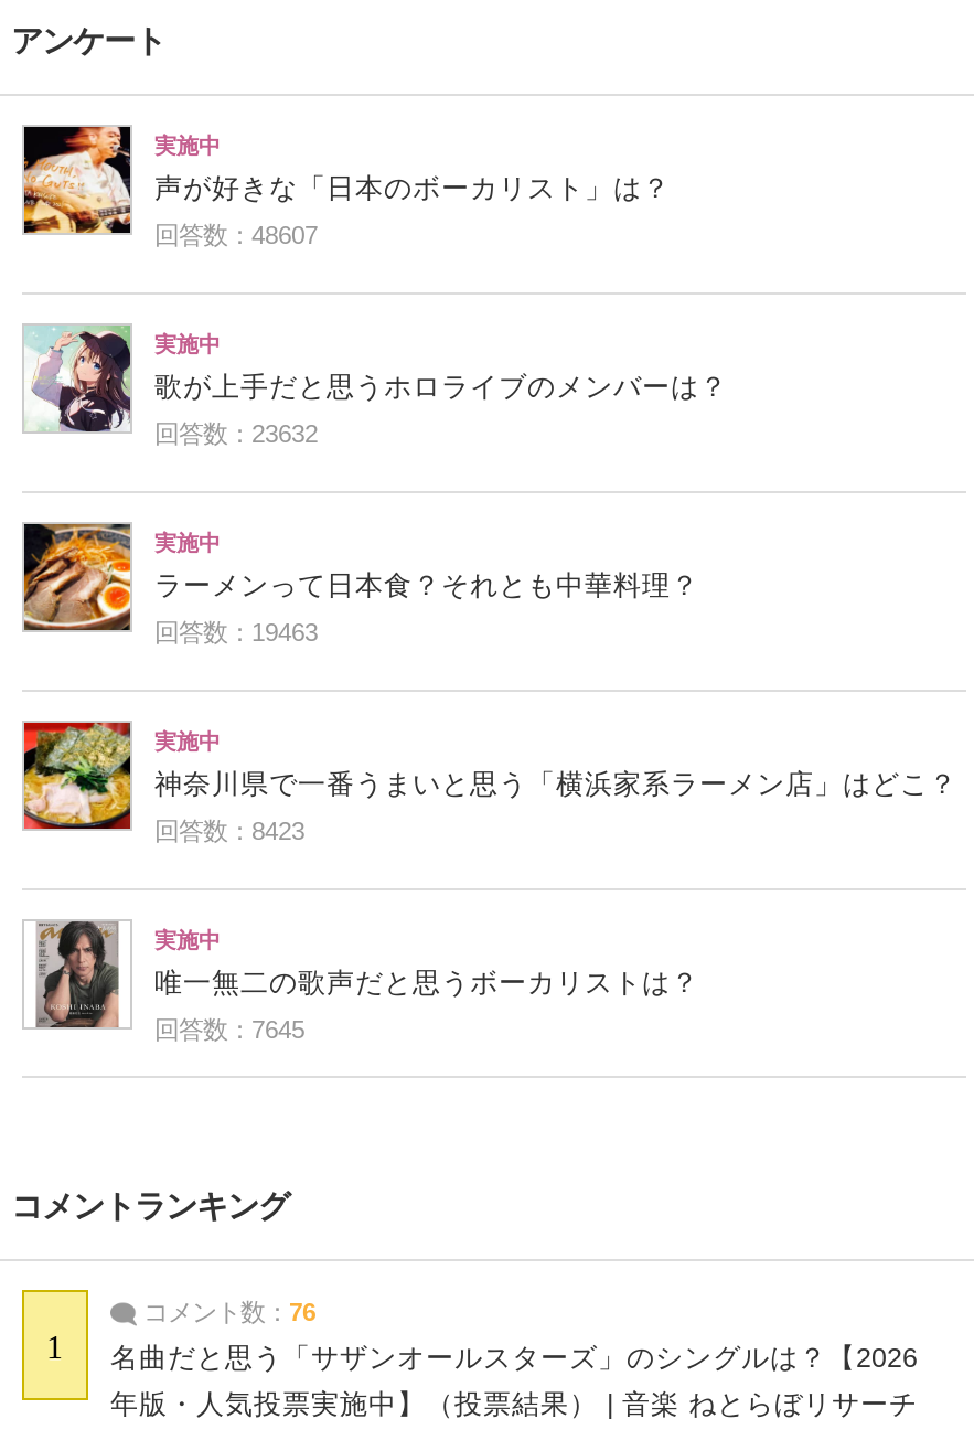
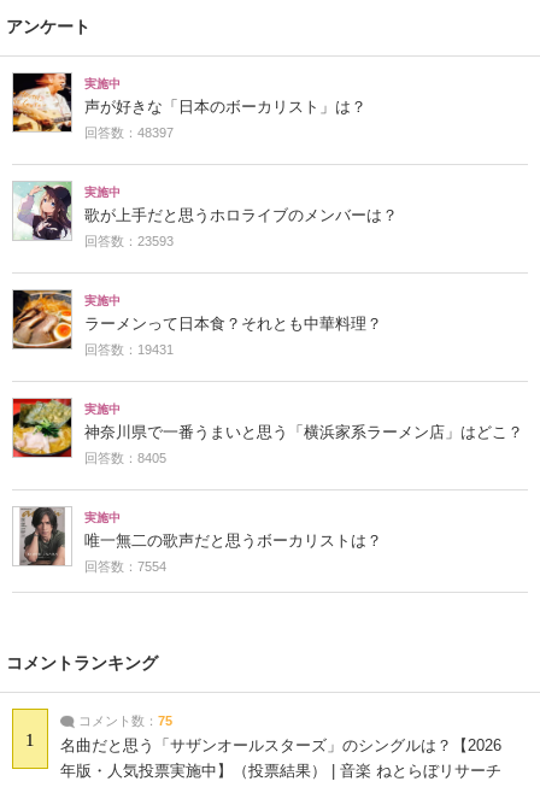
[154,221,318,248] 回答数：48607 -> [84,126,174,140] 回答数：48397
[154,420,318,446] 回答数：23632 -> [84,234,174,249] 回答数：23593
[154,619,318,645] 回答数：19463 -> [84,343,174,357] 回答数：19431
[154,817,304,844] 回答数：8423 -> [84,451,166,466] 回答数：8405
[154,1016,304,1042] 回答数：7645 -> [84,560,166,574] 回答数：7554
[137,1298,315,1325] コメント数：76 -> [75,714,172,728] コメント数：75

